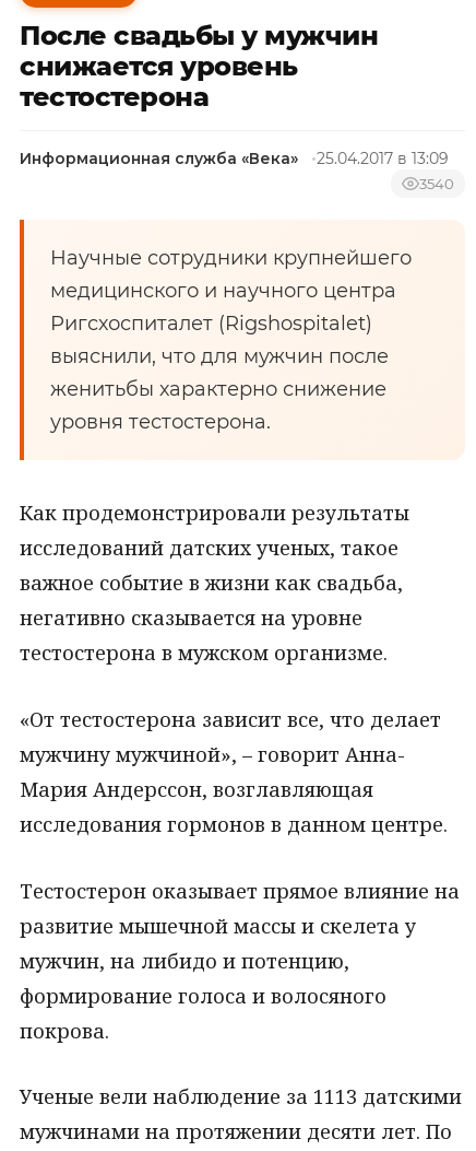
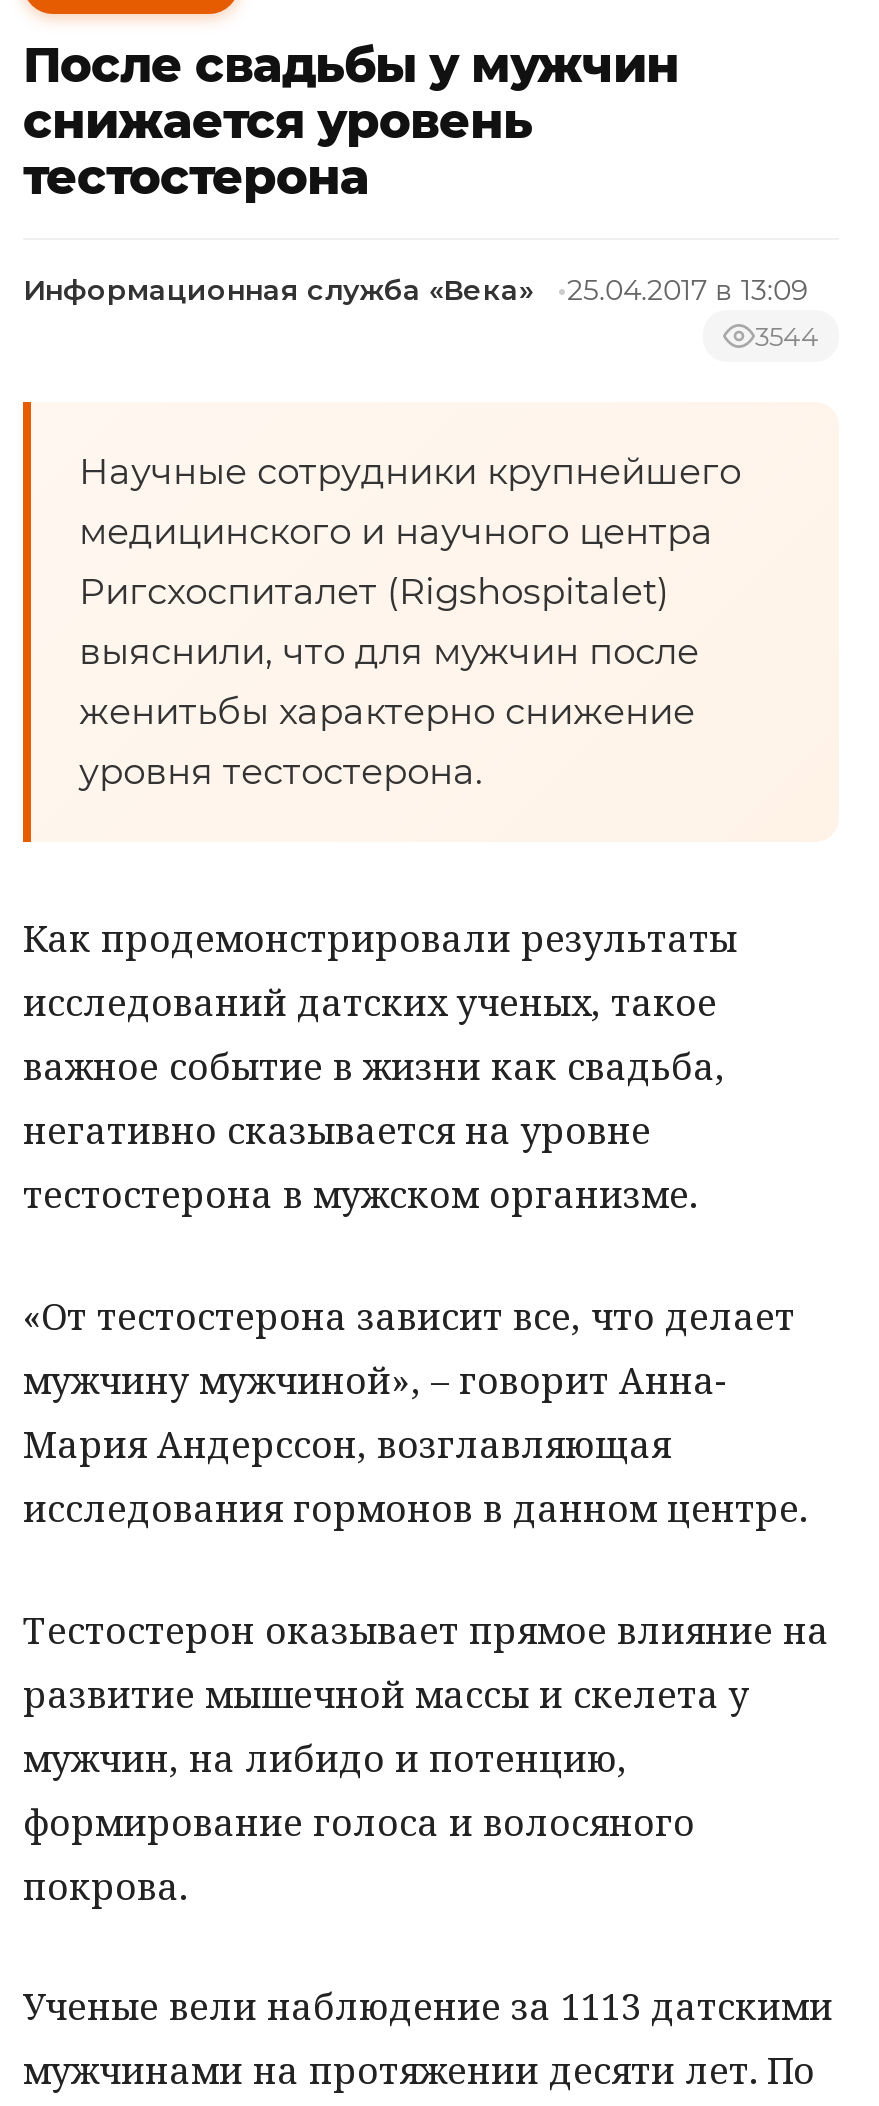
[419,175,454,192] 3540 -> [755,320,819,352] 3544

